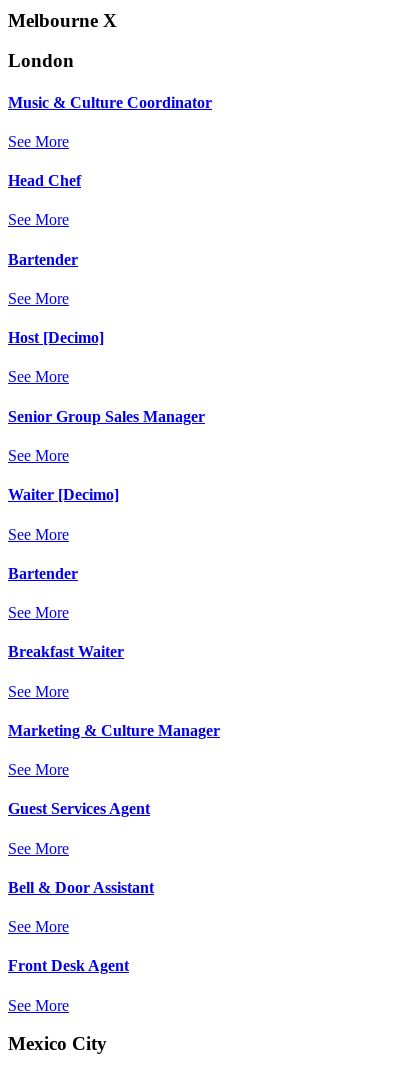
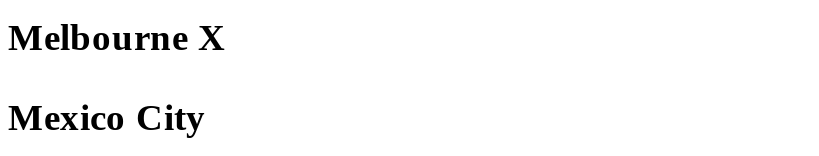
[8,50,220,1014] London | Music & Culture Coordinator | See More | Head Chef | See More | Bartender | See More | Host [Decimo] | See More | Senior Group Sales Manager | See More | Waiter [Decimo] | See More | Bartender | See More | Breakfast Waiter | See More | Marketing & Culture Manager | See More | Guest Services Agent | See More | Bell & Door Assistant | See More | Front Desk Agent | See More -> none

